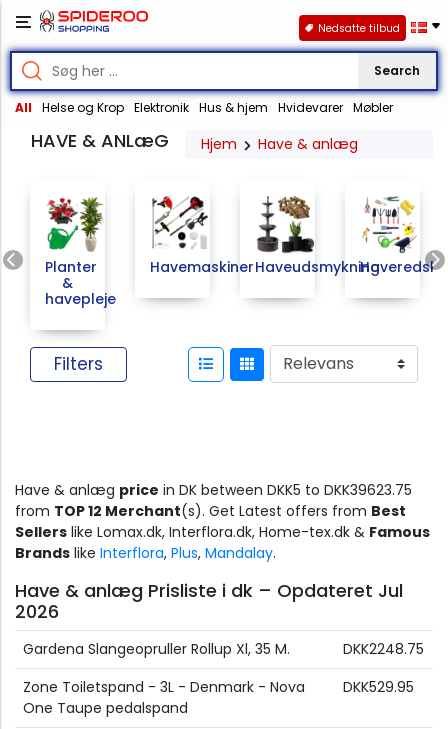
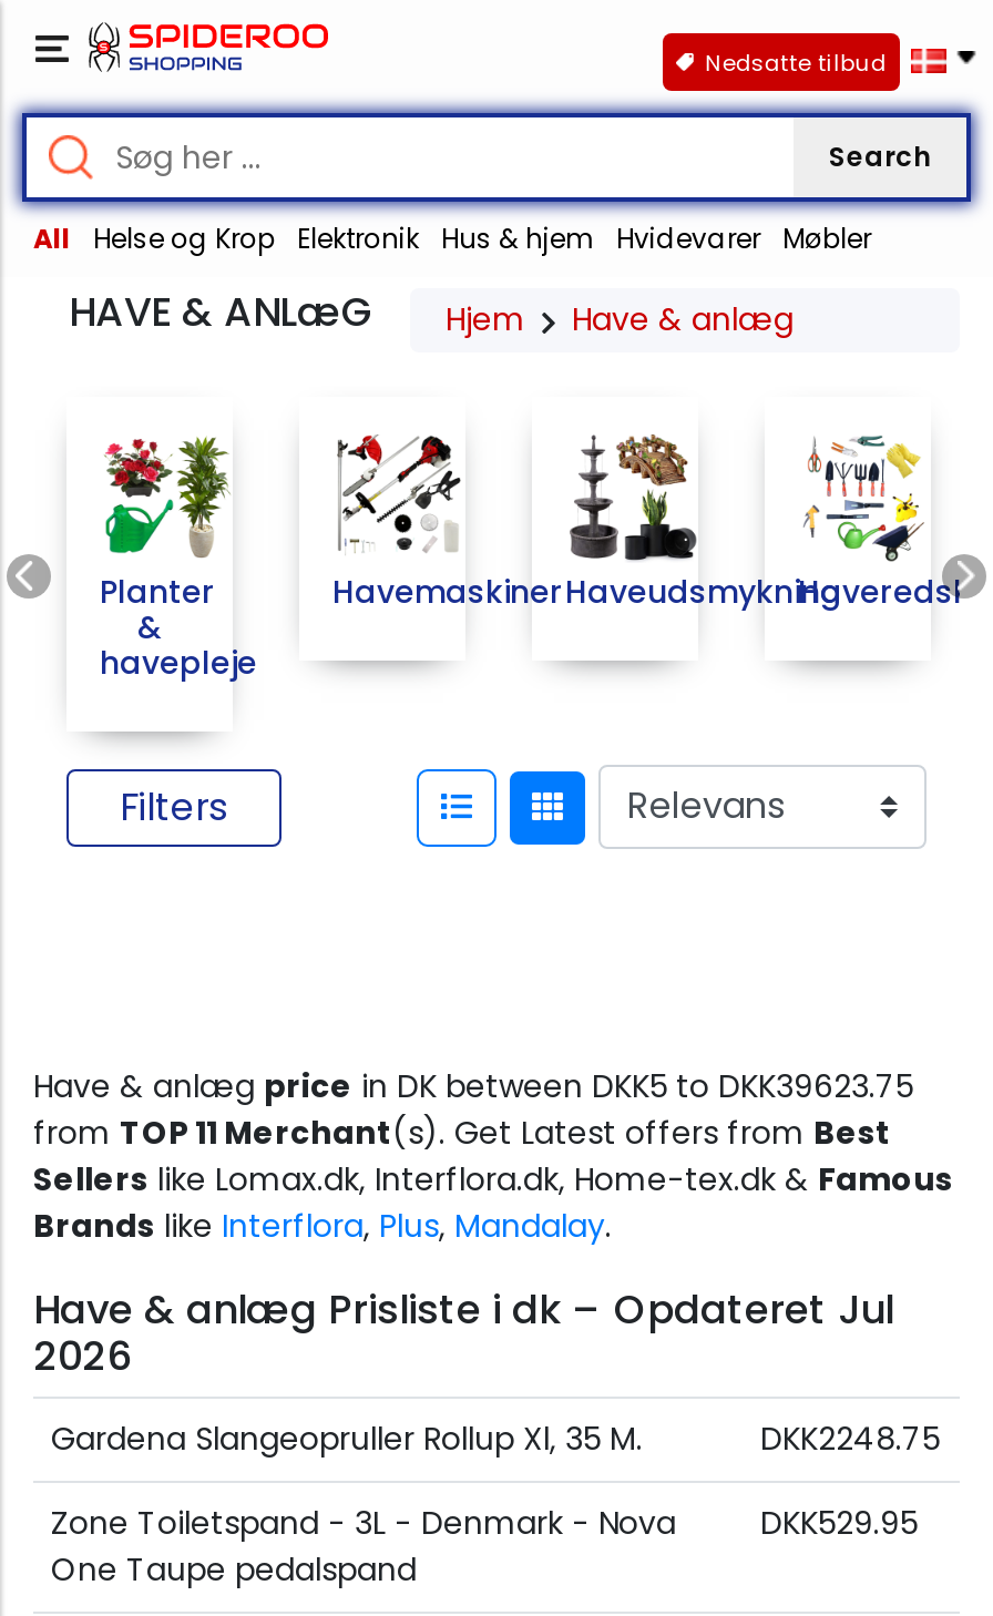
[15,501,406,521] from TOP 12 Merchant(s). Get Latest offers from Best -> [33,1111,891,1156] from TOP 11 Merchant(s). Get Latest offers from Best

